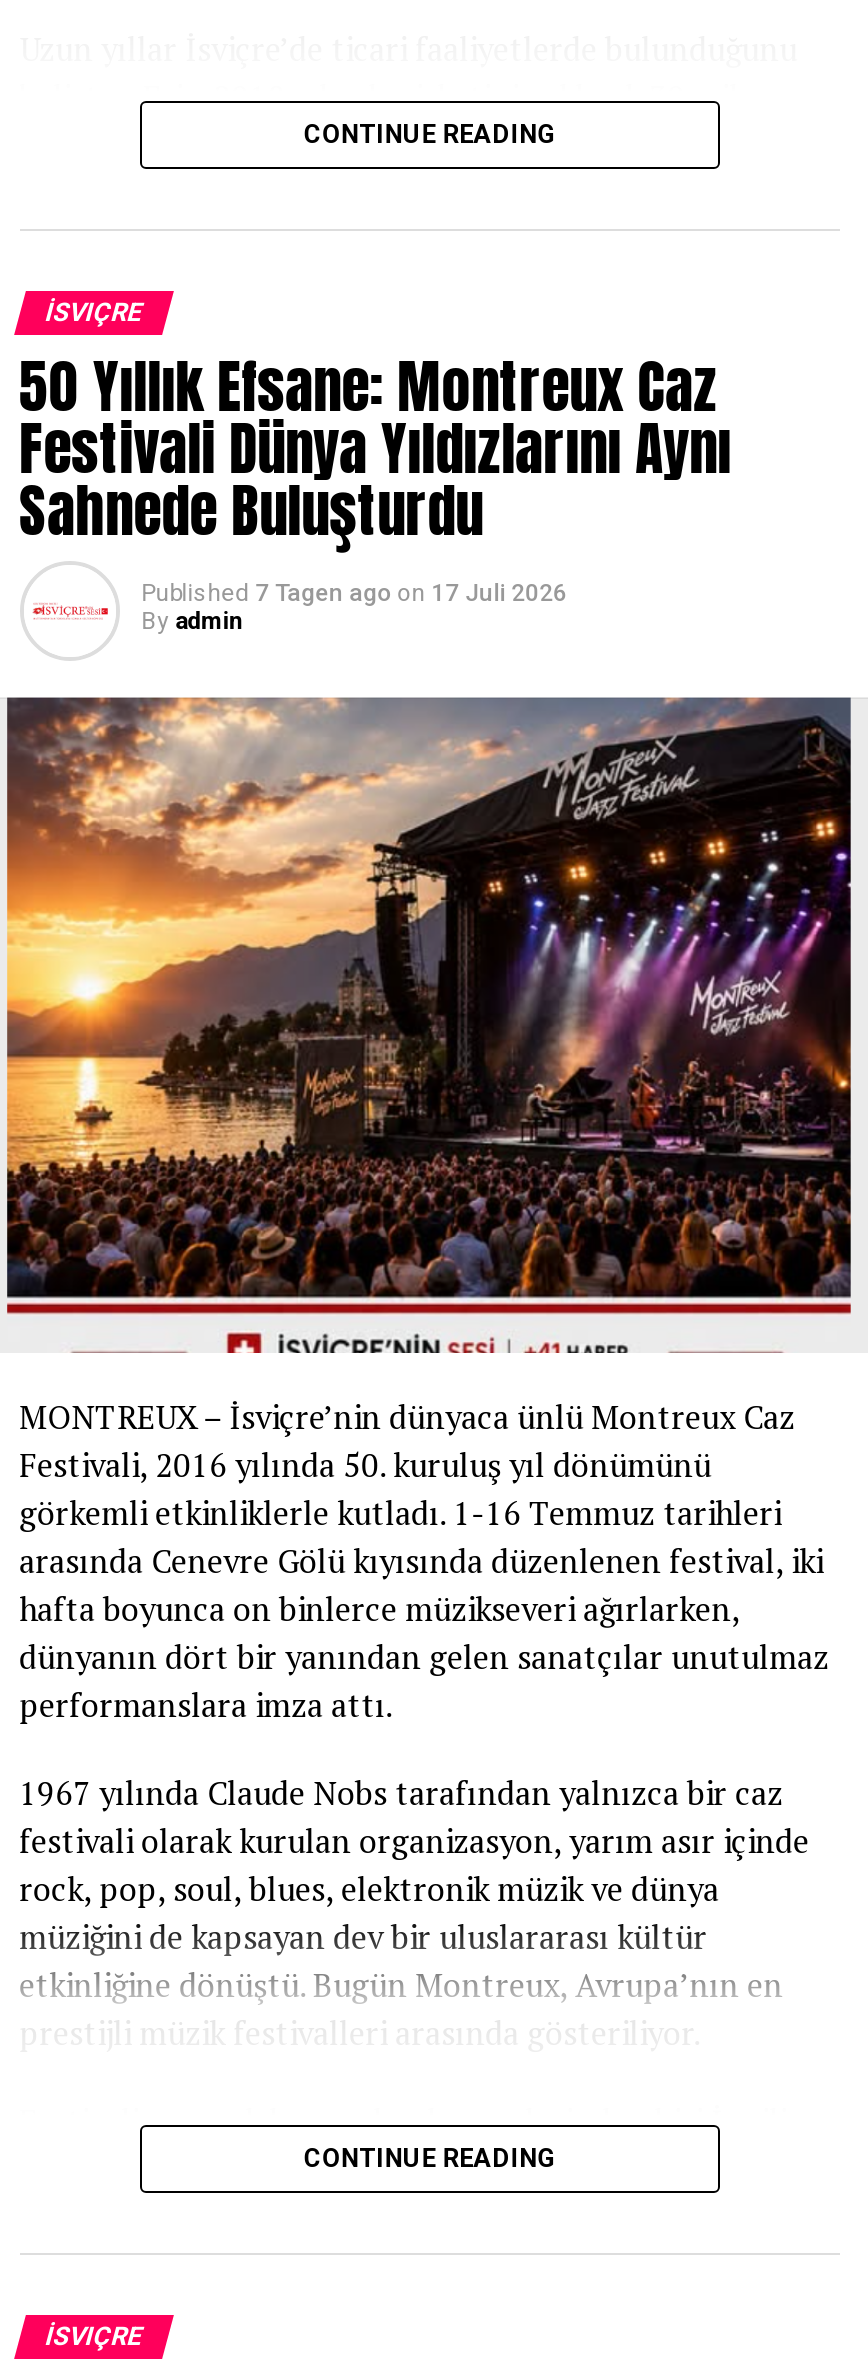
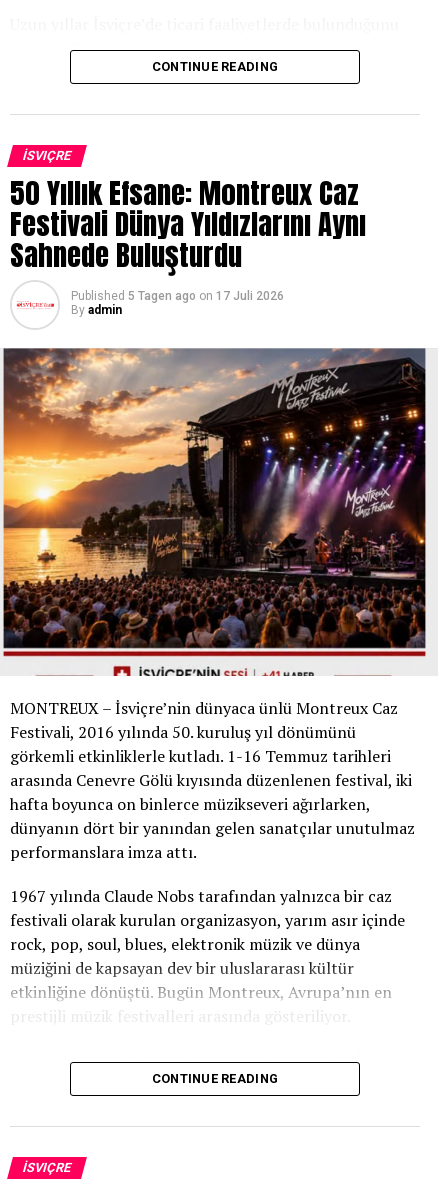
[141,580,567,608] Published 7 Tagen ago on 17 Juli 2026 -> [71,289,284,303] Published 5 Tagen ago on 17 Juli 2026

